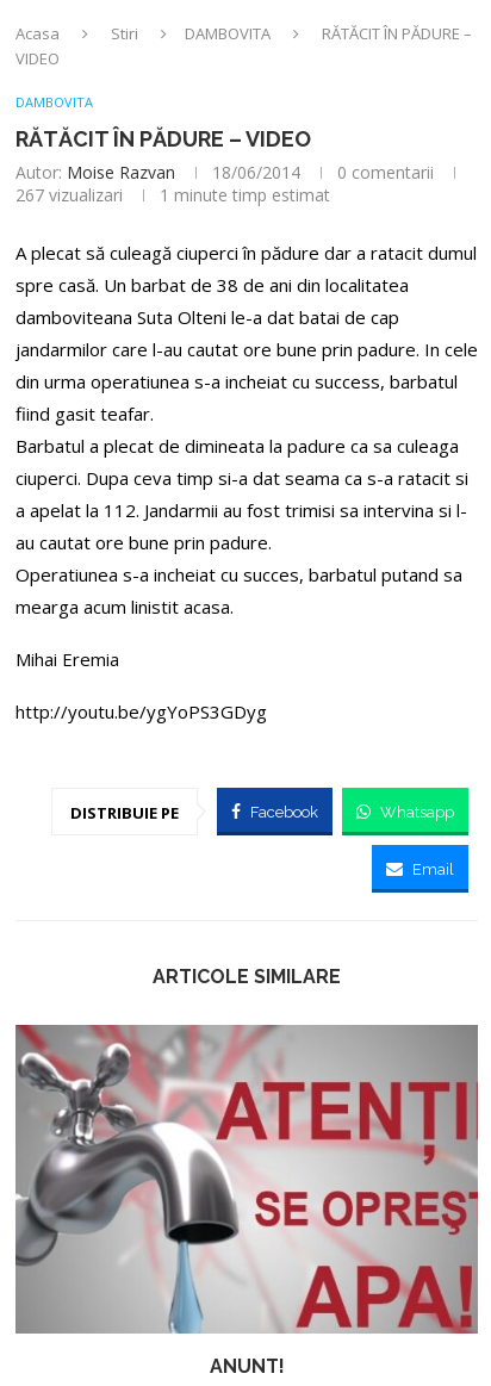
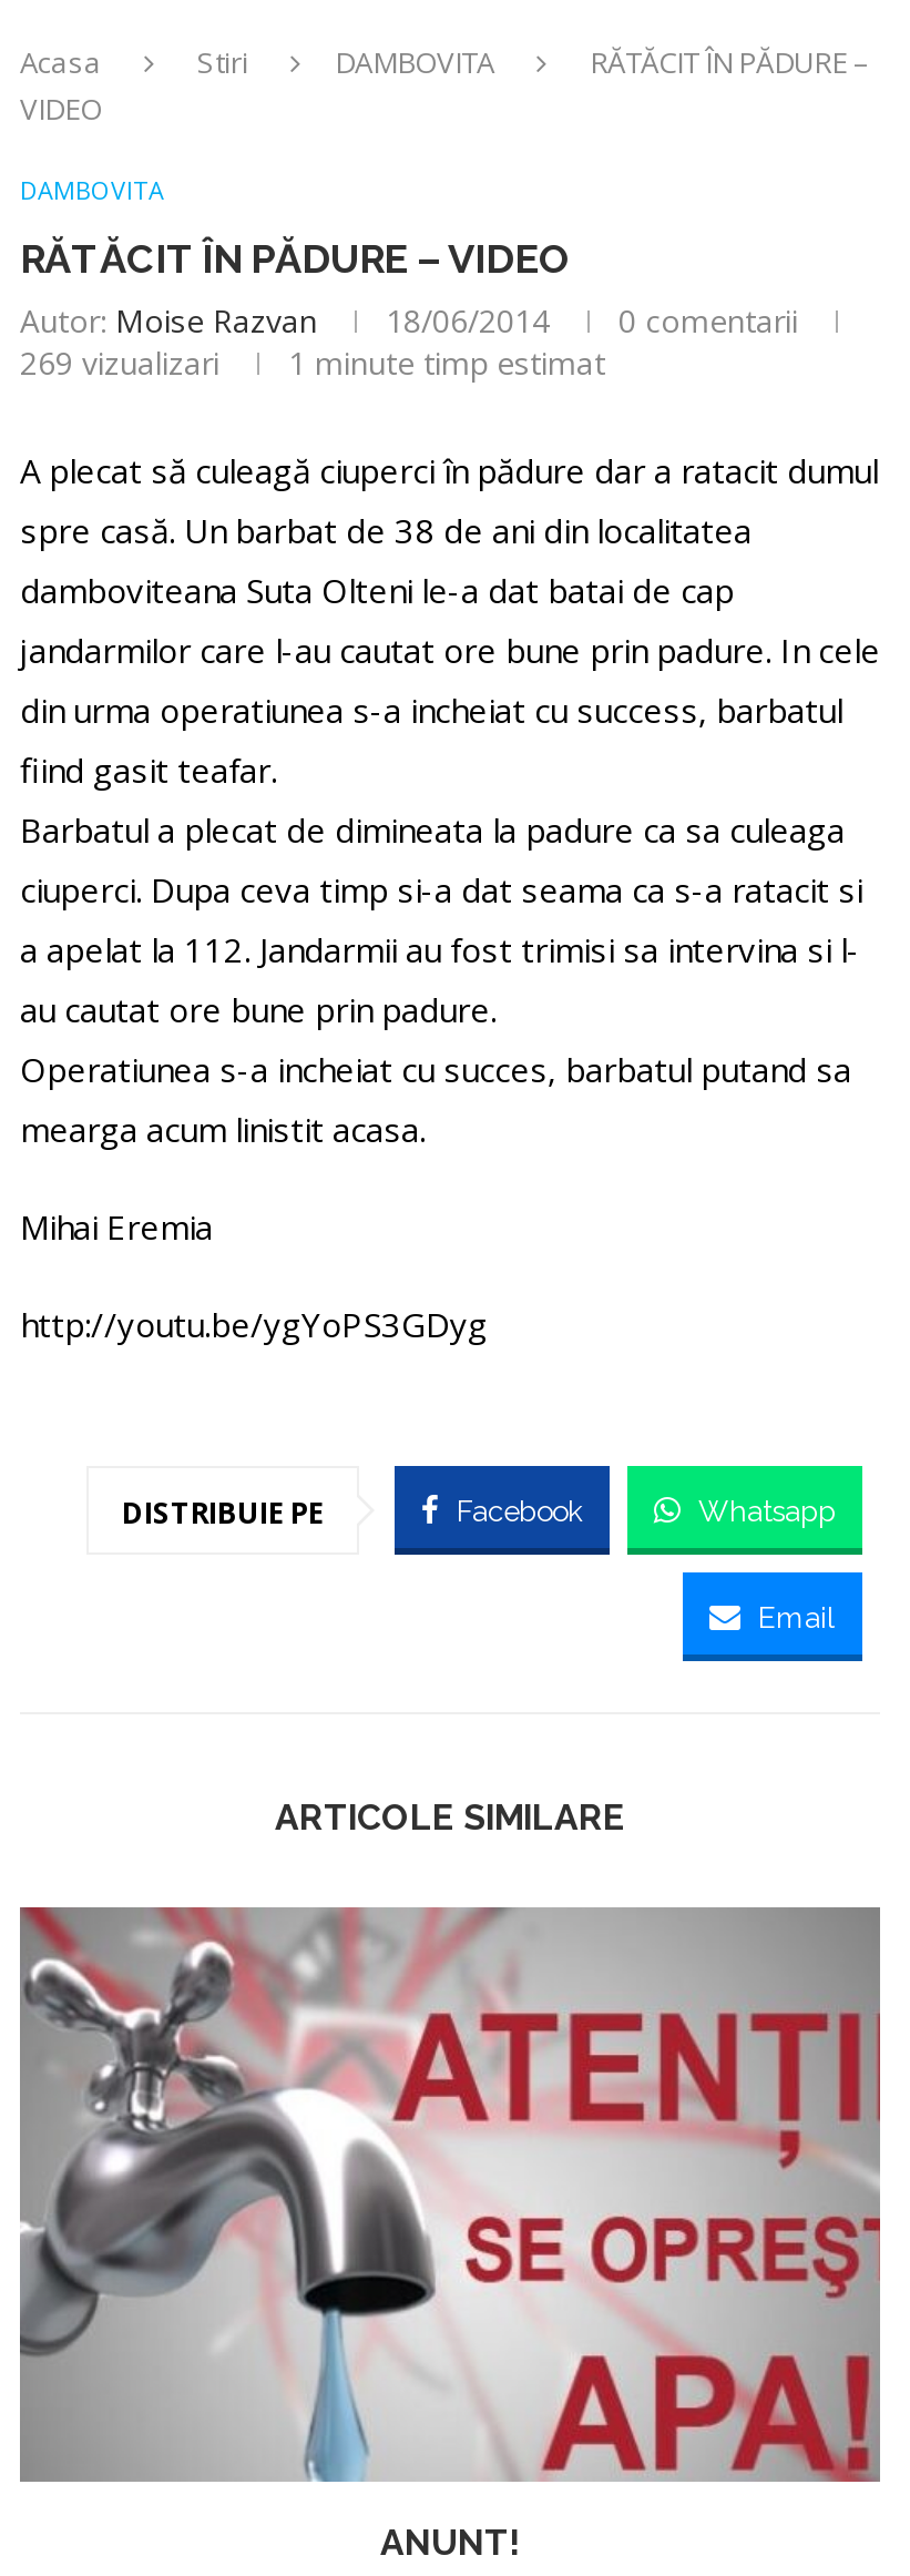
[15,184,330,206] 267 vizualizari 1 minute timp estimat -> [20,342,605,384] 269 vizualizari 1 minute timp estimat

